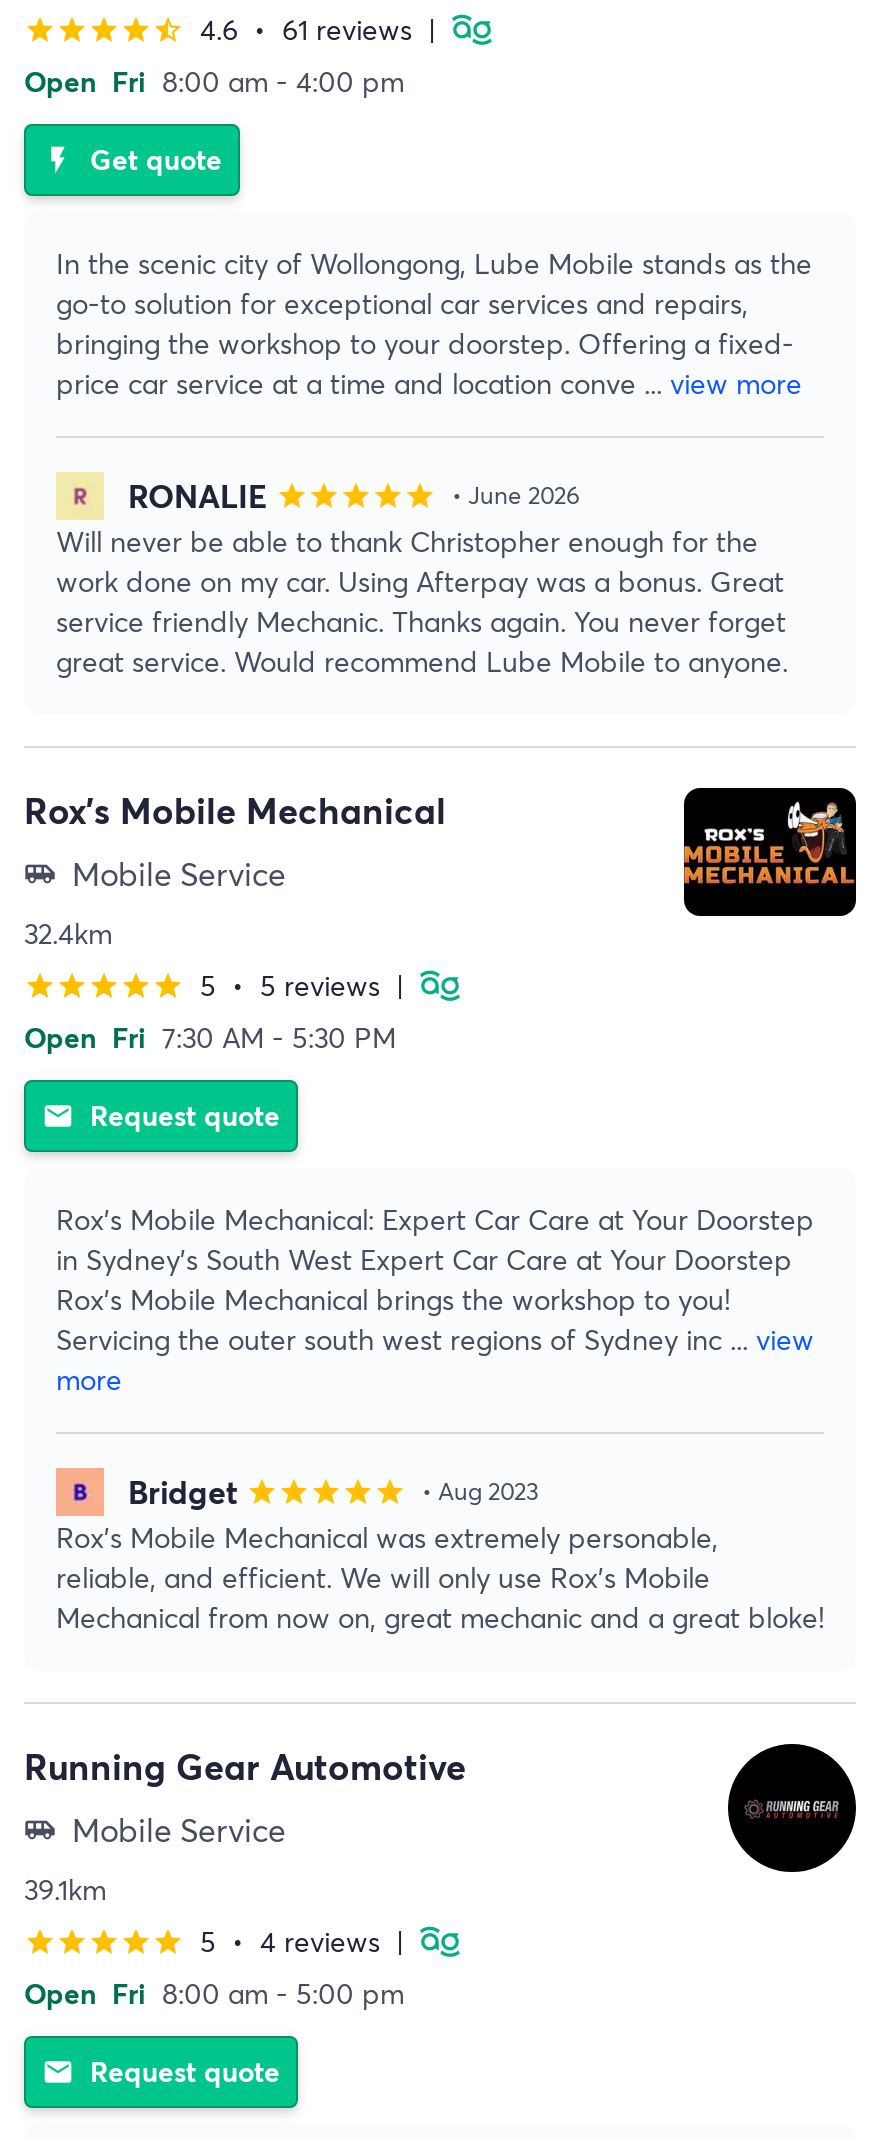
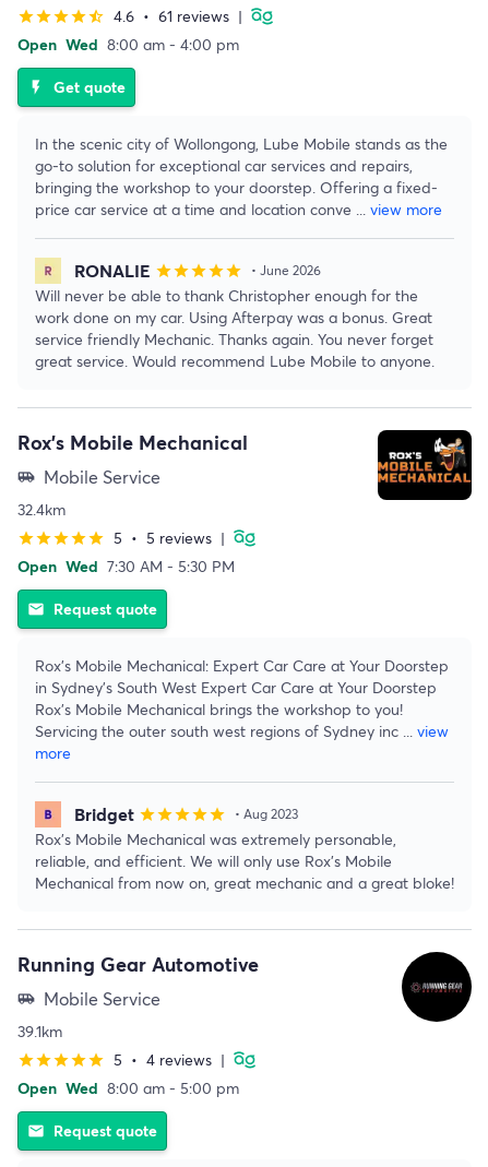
[24,62,404,100] Open Fri 8:00 am - 4:00 pm -> [17,34,239,55] Open Wed 8:00 am - 4:00 pm
[24,1018,396,1056] Open Fri 7:30 AM - 5:30 PM -> [17,556,235,576] Open Wed 7:30 AM - 5:30 PM
[24,1974,404,2012] Open Fri 8:00 am - 5:00 pm -> [17,1077,239,1098] Open Wed 8:00 am - 5:00 pm

